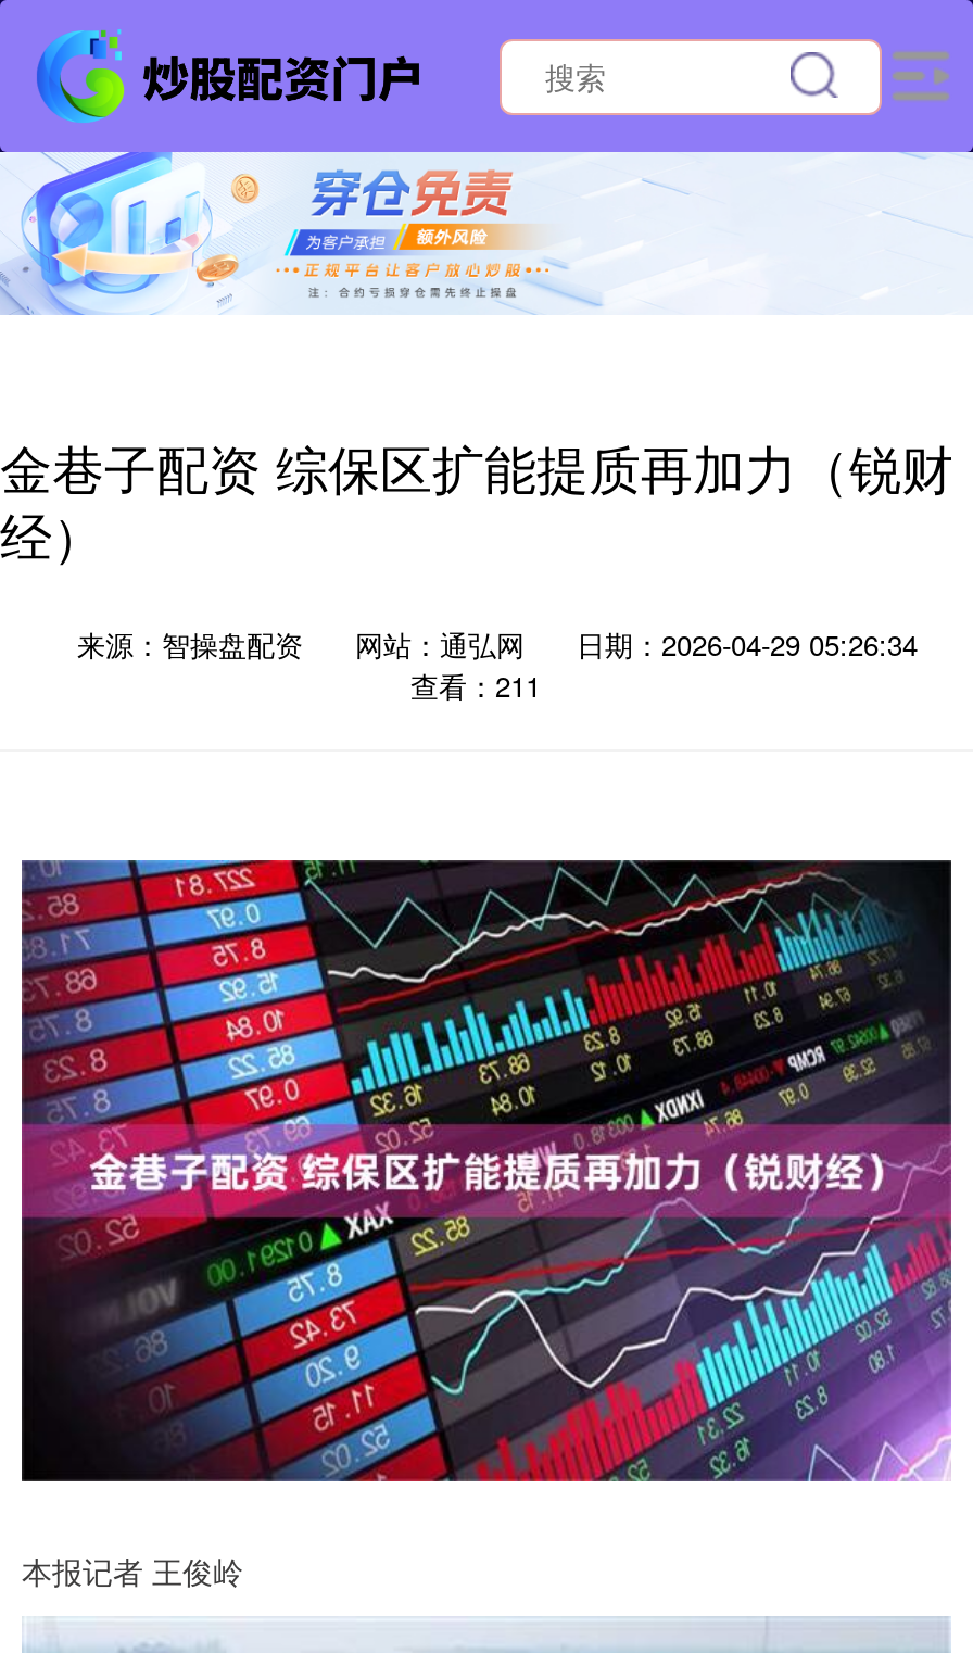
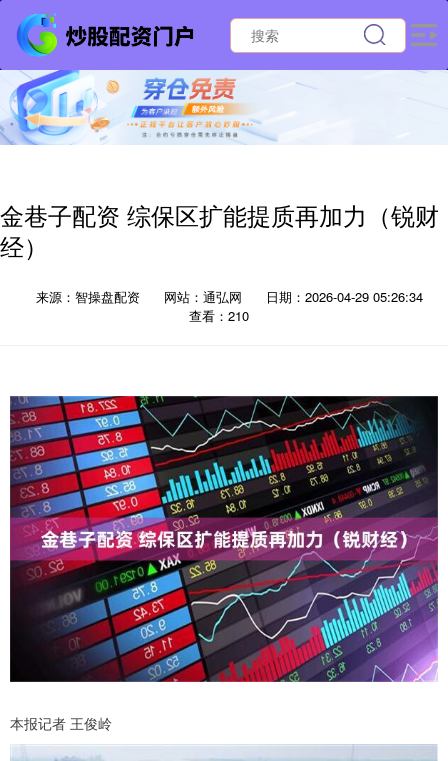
[410,666,541,707] 查看：211 -> [189,306,249,325] 查看：210

